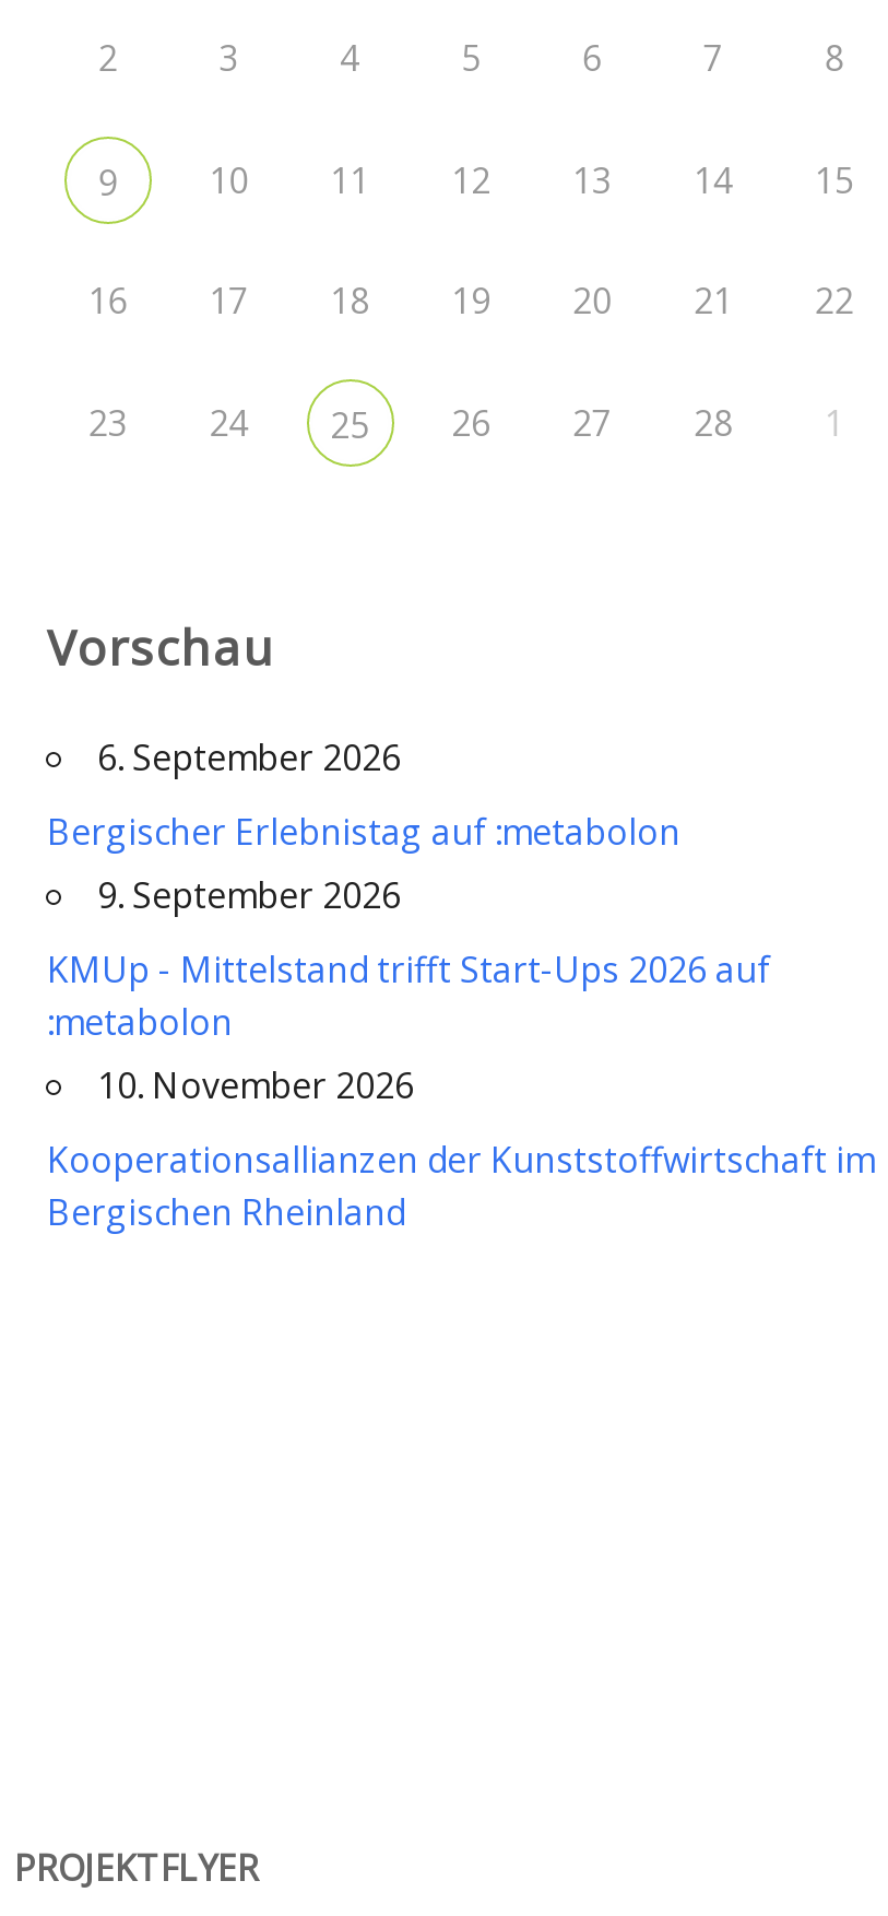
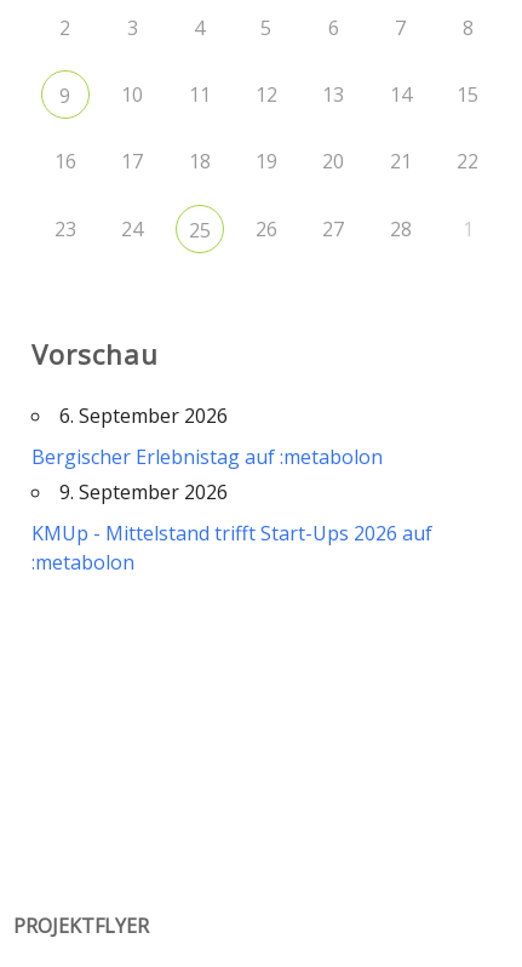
[47,1062,875,1237] 10. November 2026 | Kooperationsallianzen der Kunststoffwirtschaft im | Bergischen Rheinland -> none

